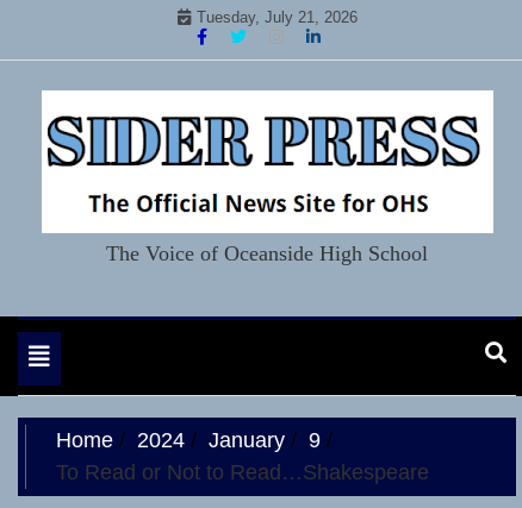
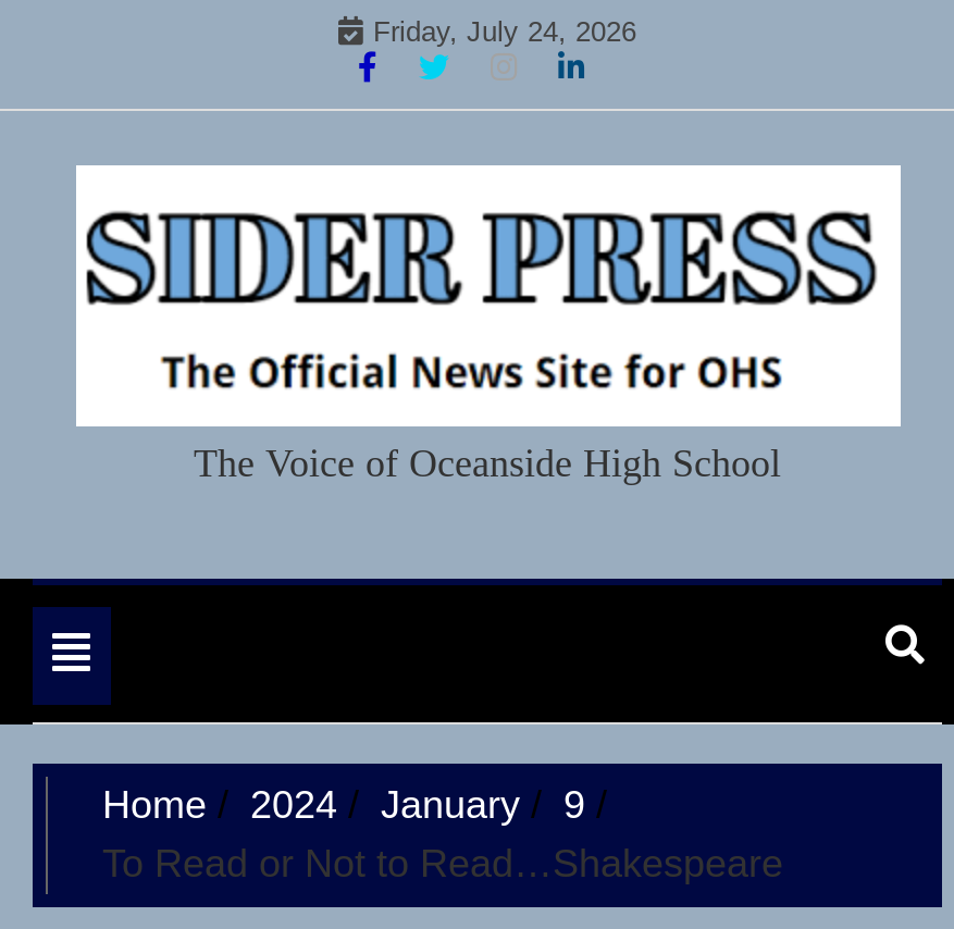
[196,8,357,26] Tuesday, July 21, 2026 -> [373,15,636,48] Friday, July 24, 2026

